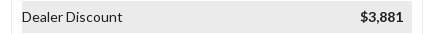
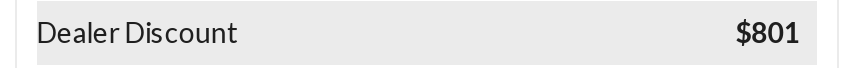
[360,8,412,25] $3,881 -> [735,15,817,49] $801

